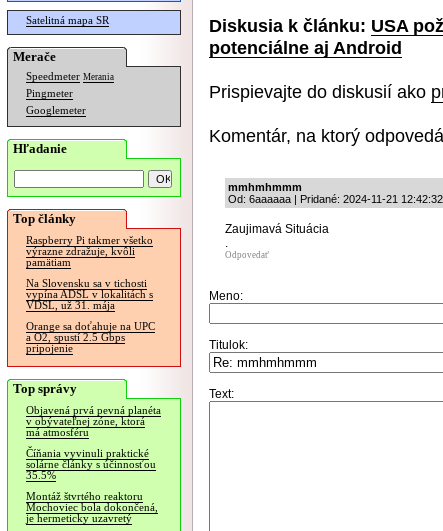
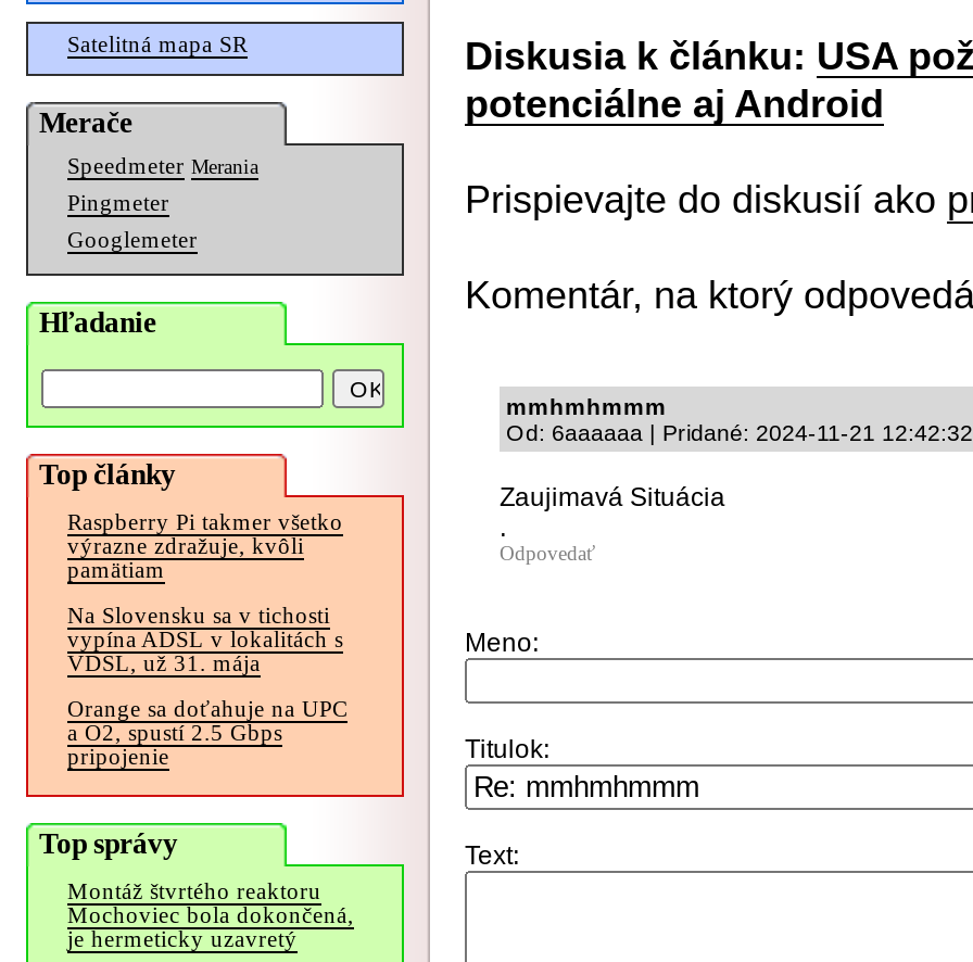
[26,405,161,481] Objavená prvá pevná planéta | v obývateľnej zóne, ktorá | má atmosféru | Číňania vyvinuli praktické | solárne články s účinnosťou | 35.5% -> none

